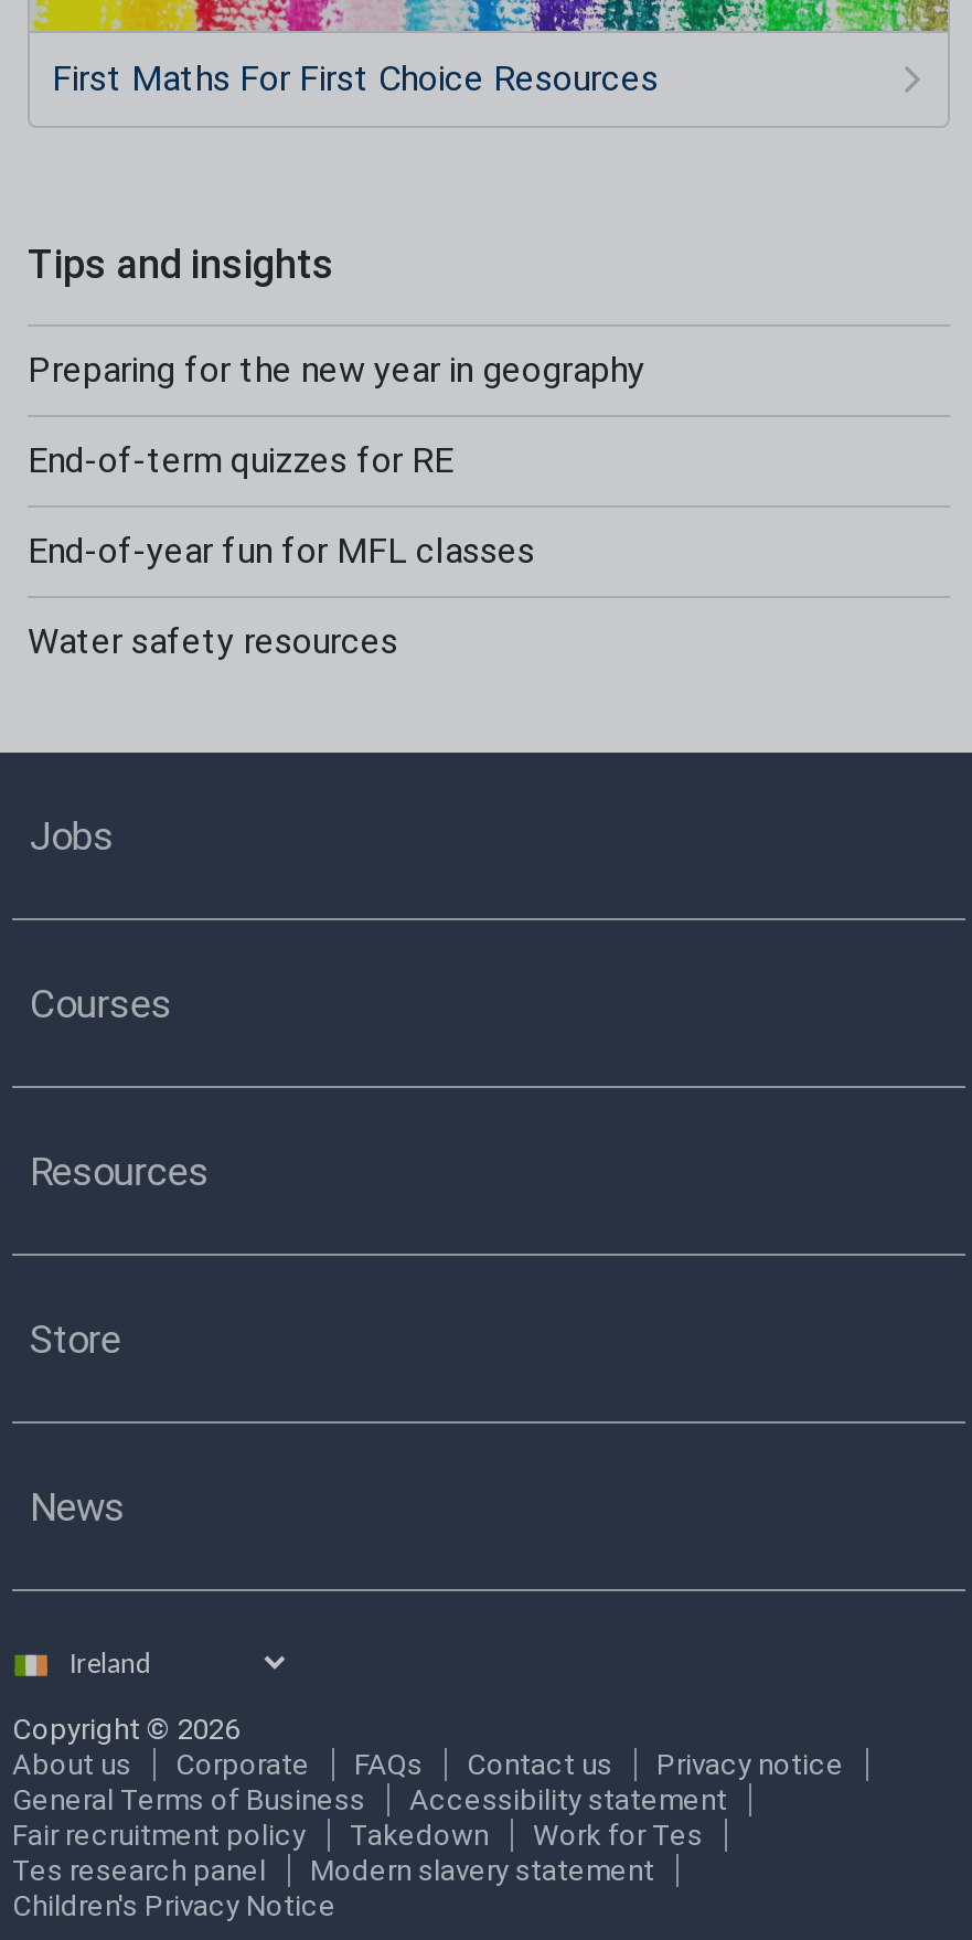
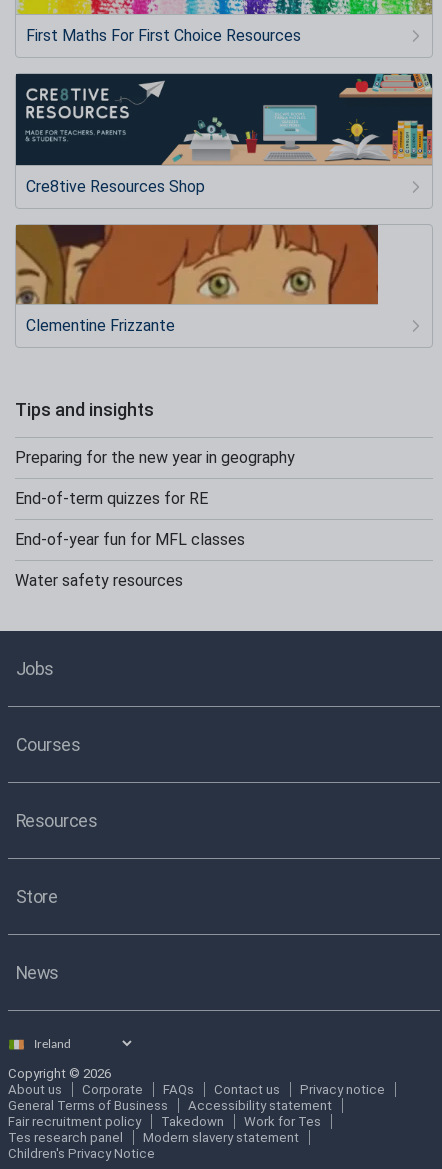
none -> [15,73,433,195] [image] | Cre8tive Resources Shop
none -> [15,224,379,334] [image] | Clementine Frizzante

